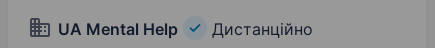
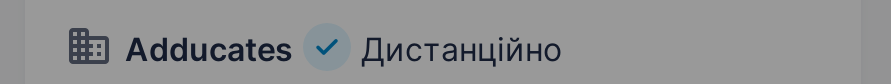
[58,19,178,39] UA Mental Help -> [125,29,293,69] Adducates

